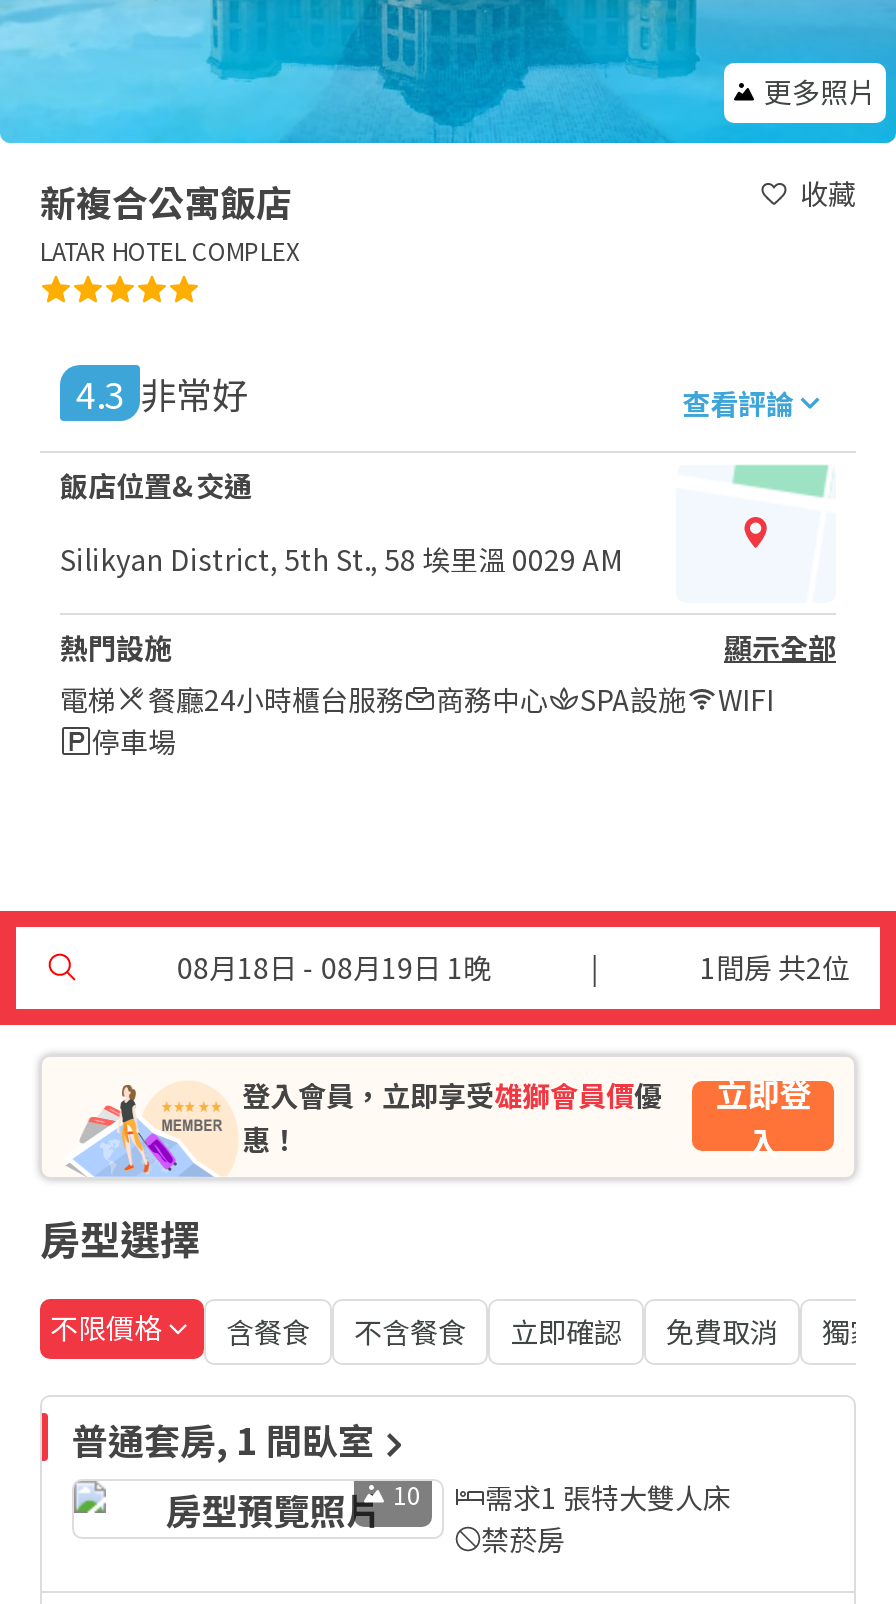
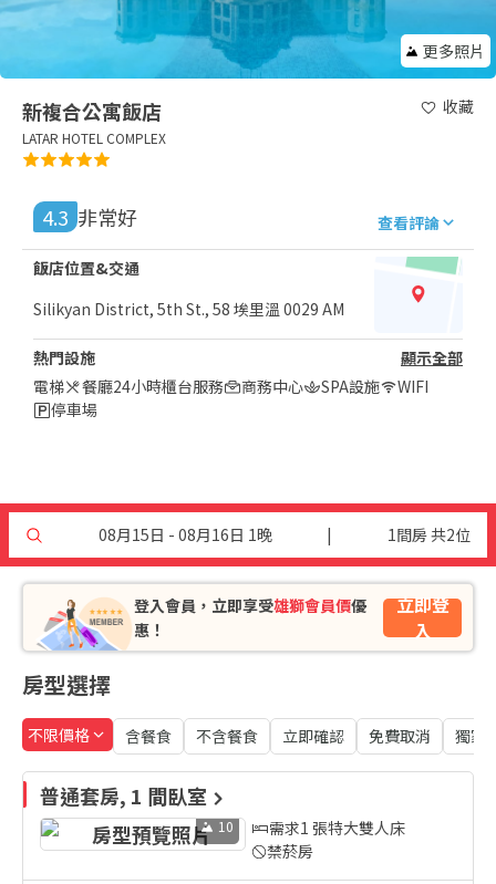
[177,946,491,986] 08月18日 - 08月19日 1晚 -> [98,523,272,545] 08月15日 - 08月16日 1晚

